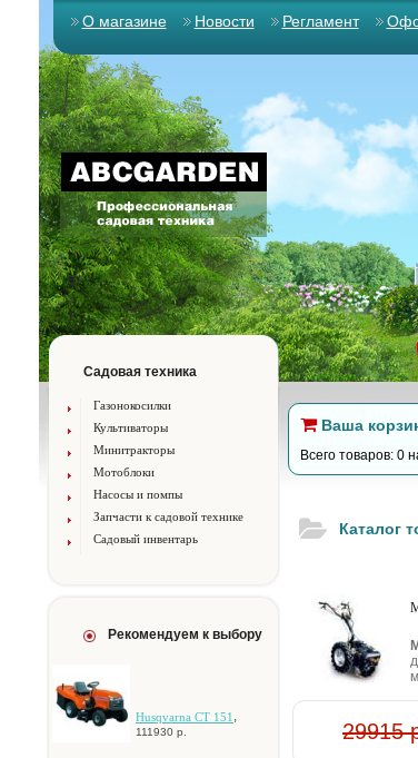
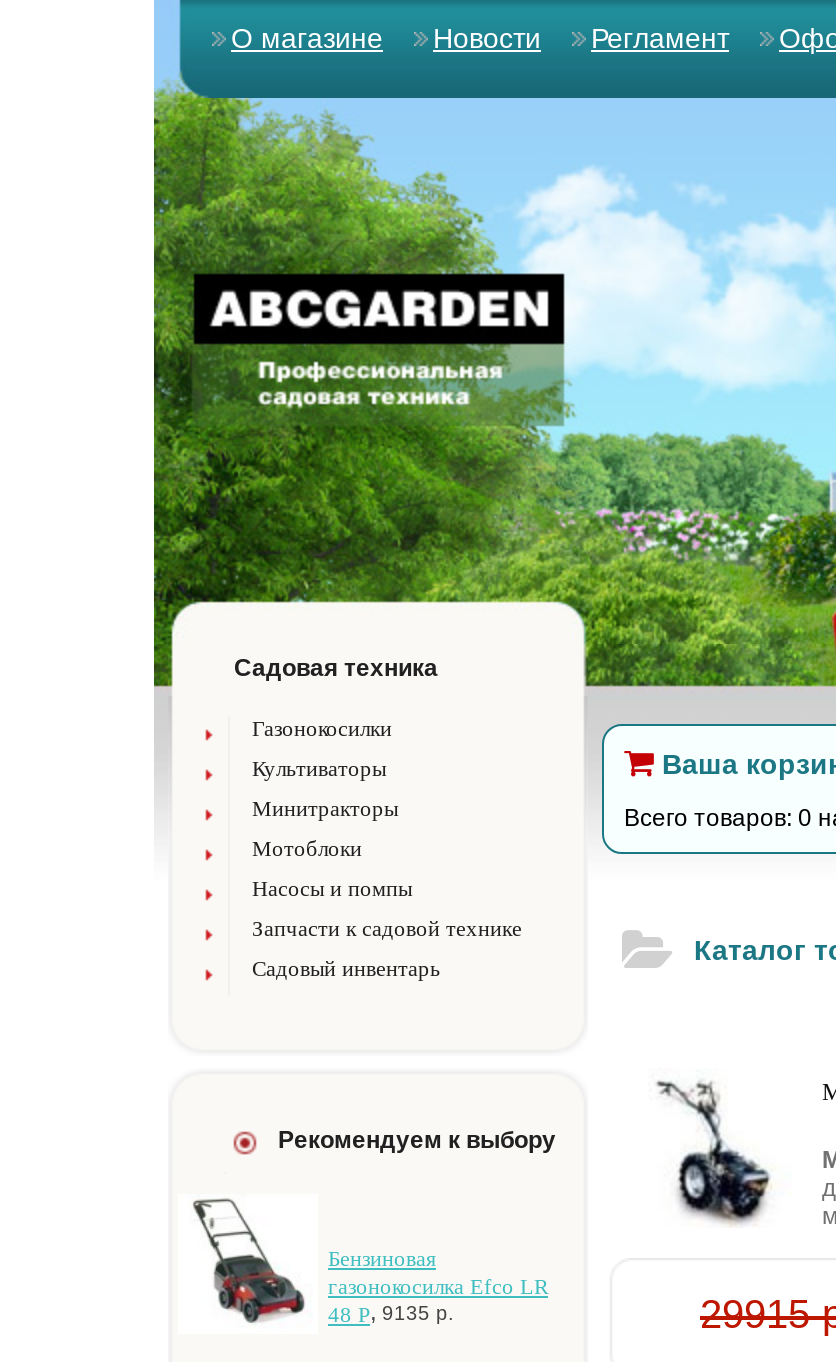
[54,668,237,738] [image] | Husqvarna CT 151, | 111930 р. -> [186,1198,548,1326] [image] | Бензиновая | газонокосилка Efco LR | 48 P,9135 р.

